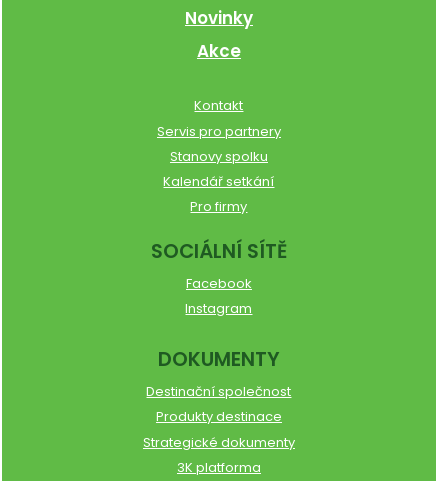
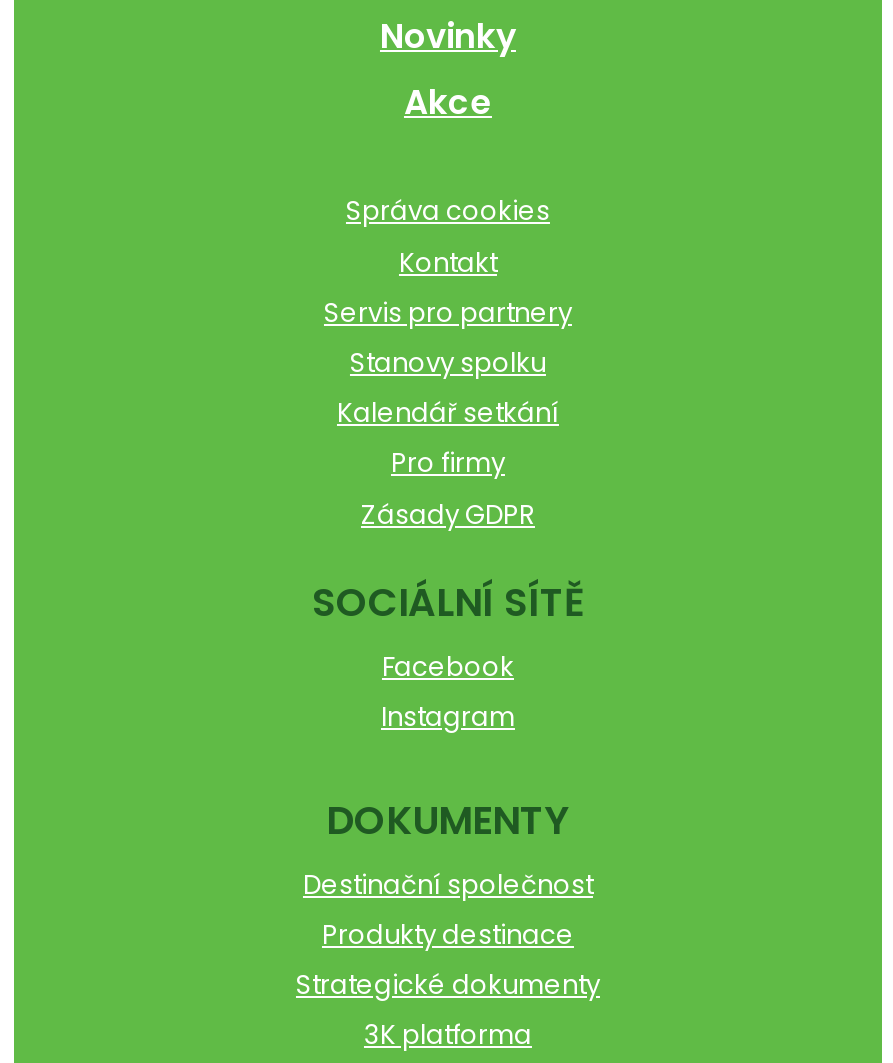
none -> [346,193,550,231] Správa cookies
none -> [361,495,535,533] Zásady GDPR

